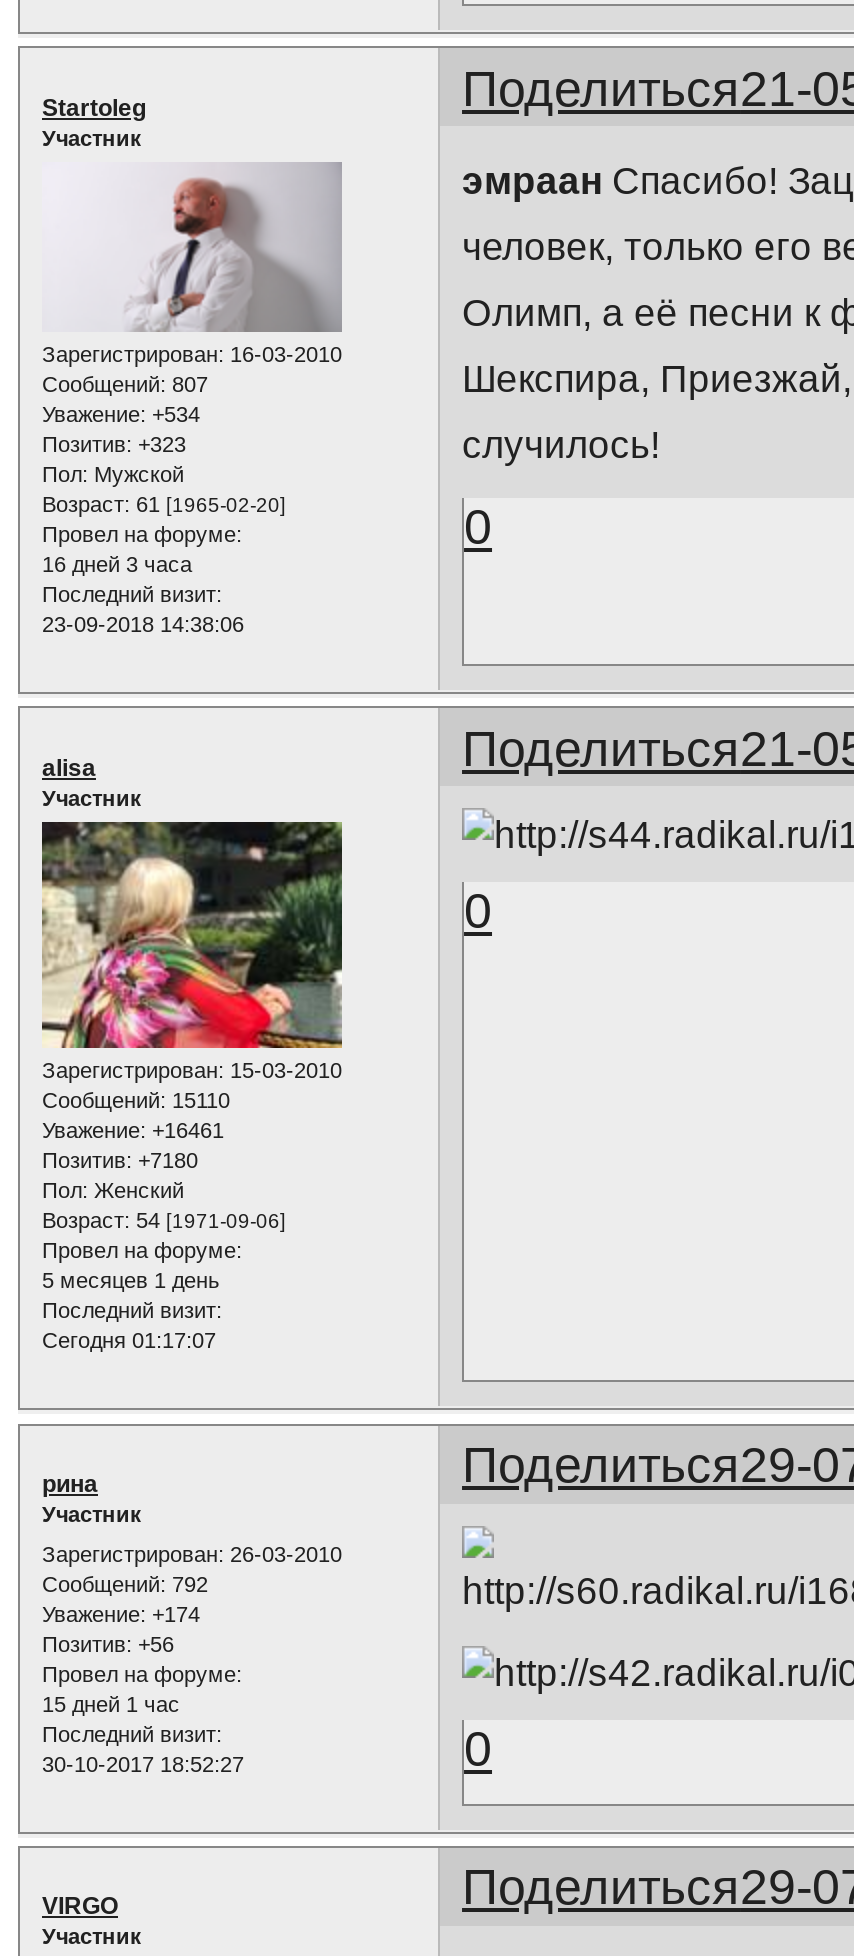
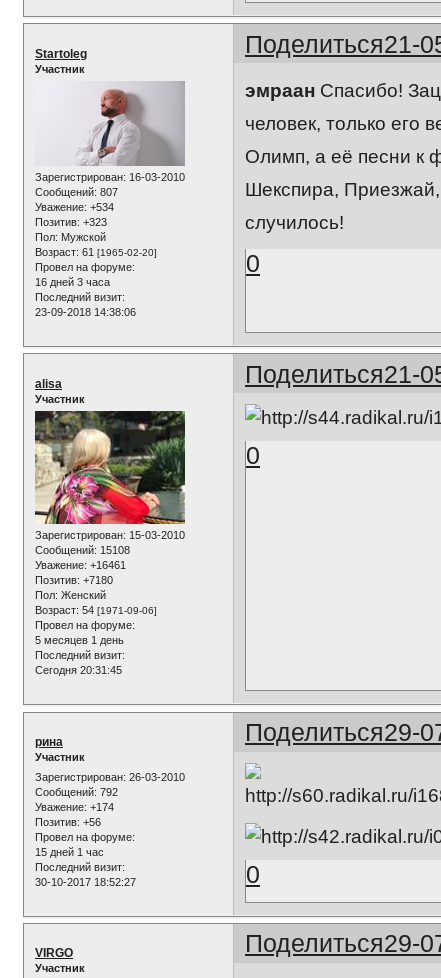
[42,1089,230,1113] Сообщений: 15110 -> [35,544,130,556] Сообщений: 15108
[42,1329,216,1353] Сегодня 01:17:07 -> [35,664,122,676] Сегодня 20:31:45

